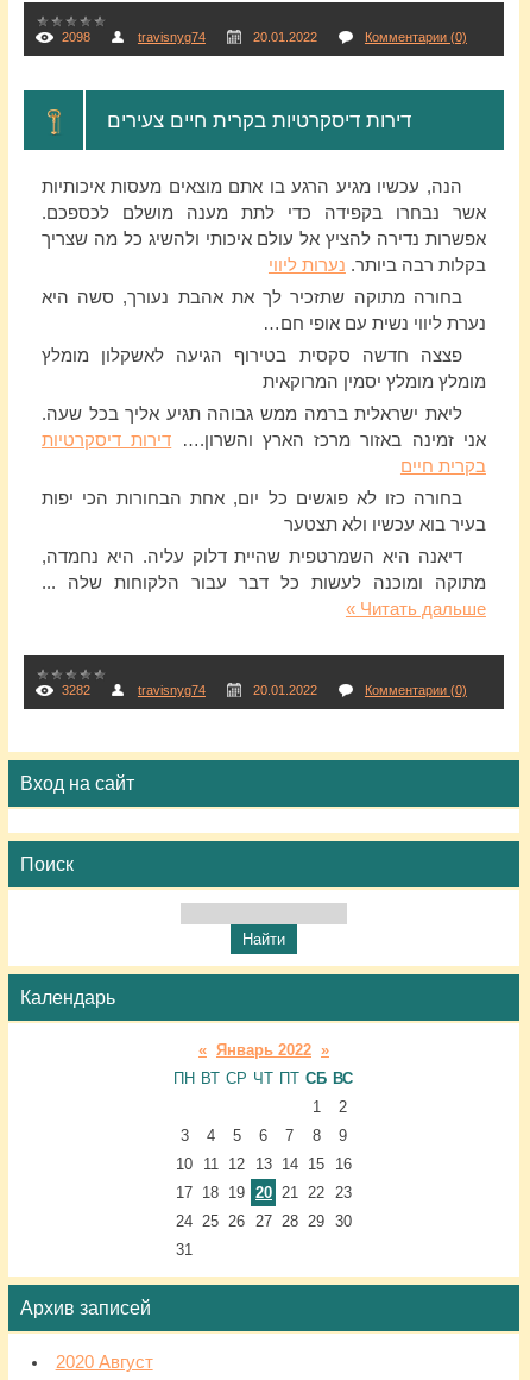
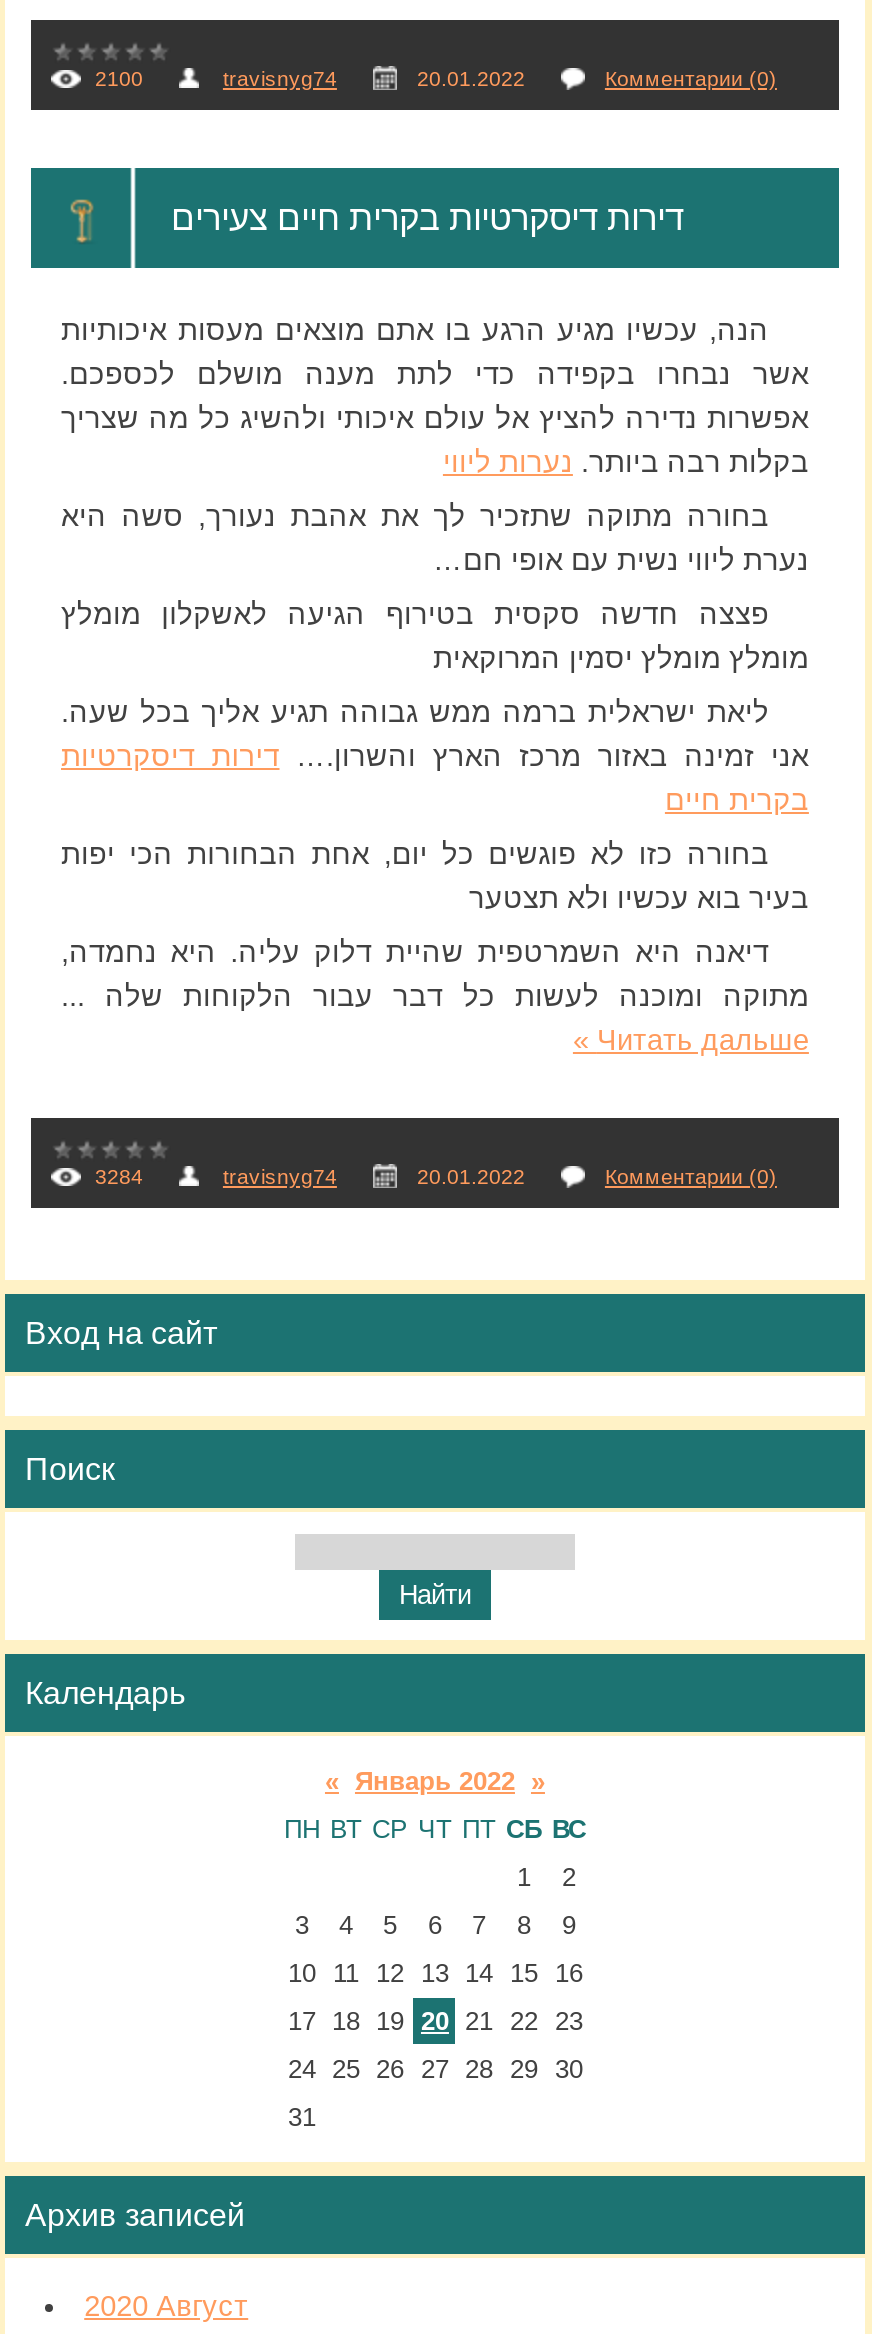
[62,30,90,44] 2098 -> [95,66,143,90] 2100
[62,683,90,697] 3282 -> [95,1164,143,1188] 3284

